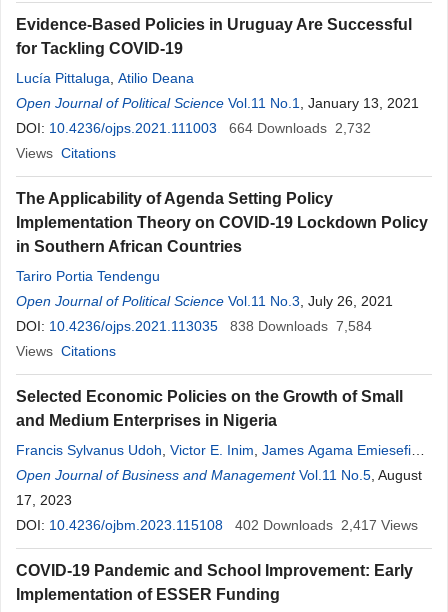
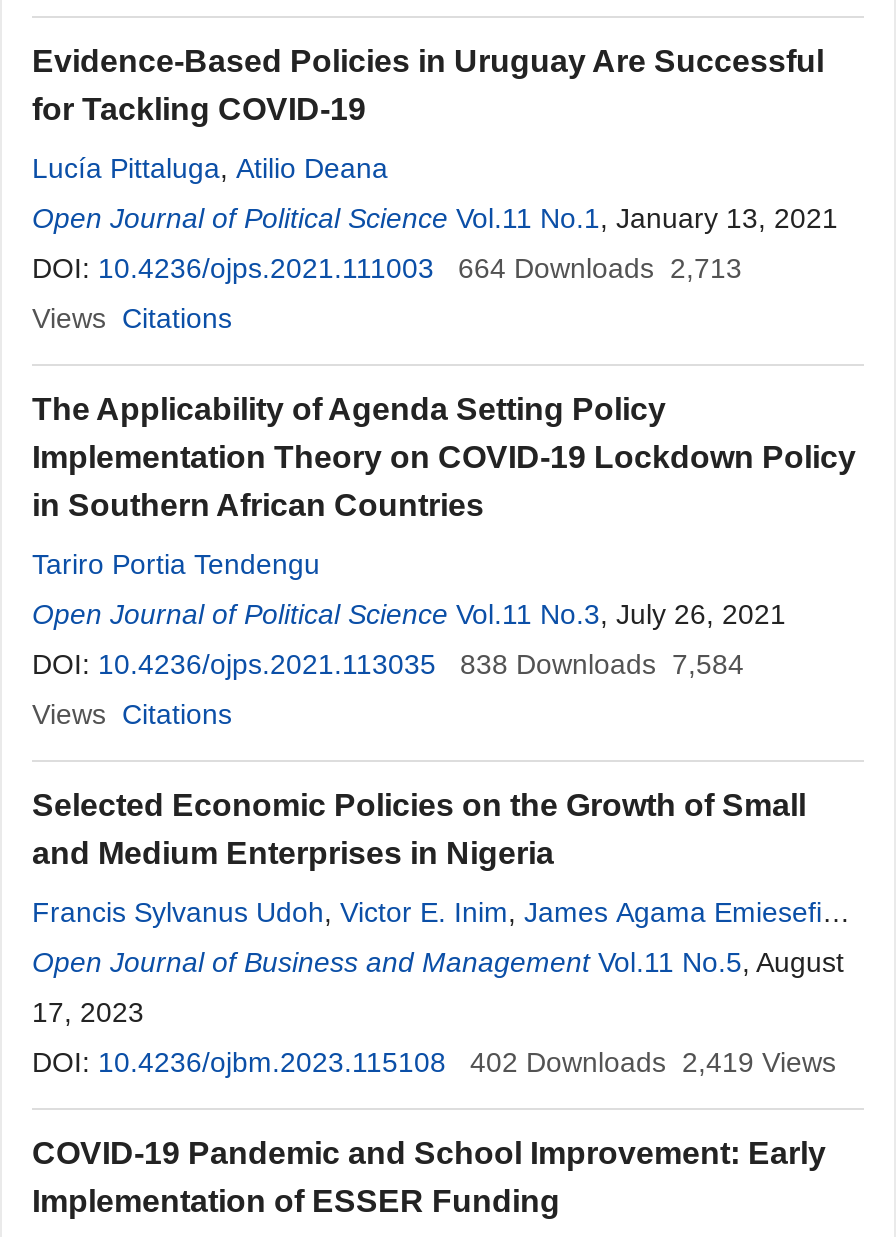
[16,120,371,136] DOI: 10.4236/ojps.2021.111003 664 Downloads 2,732 -> [32,252,742,284] DOI: 10.4236/ojps.2021.111003 664 Downloads 2,713
[235,517,418,533] 402 Downloads 2,417 Views -> [470,1046,836,1078] 402 Downloads 2,419 Views

